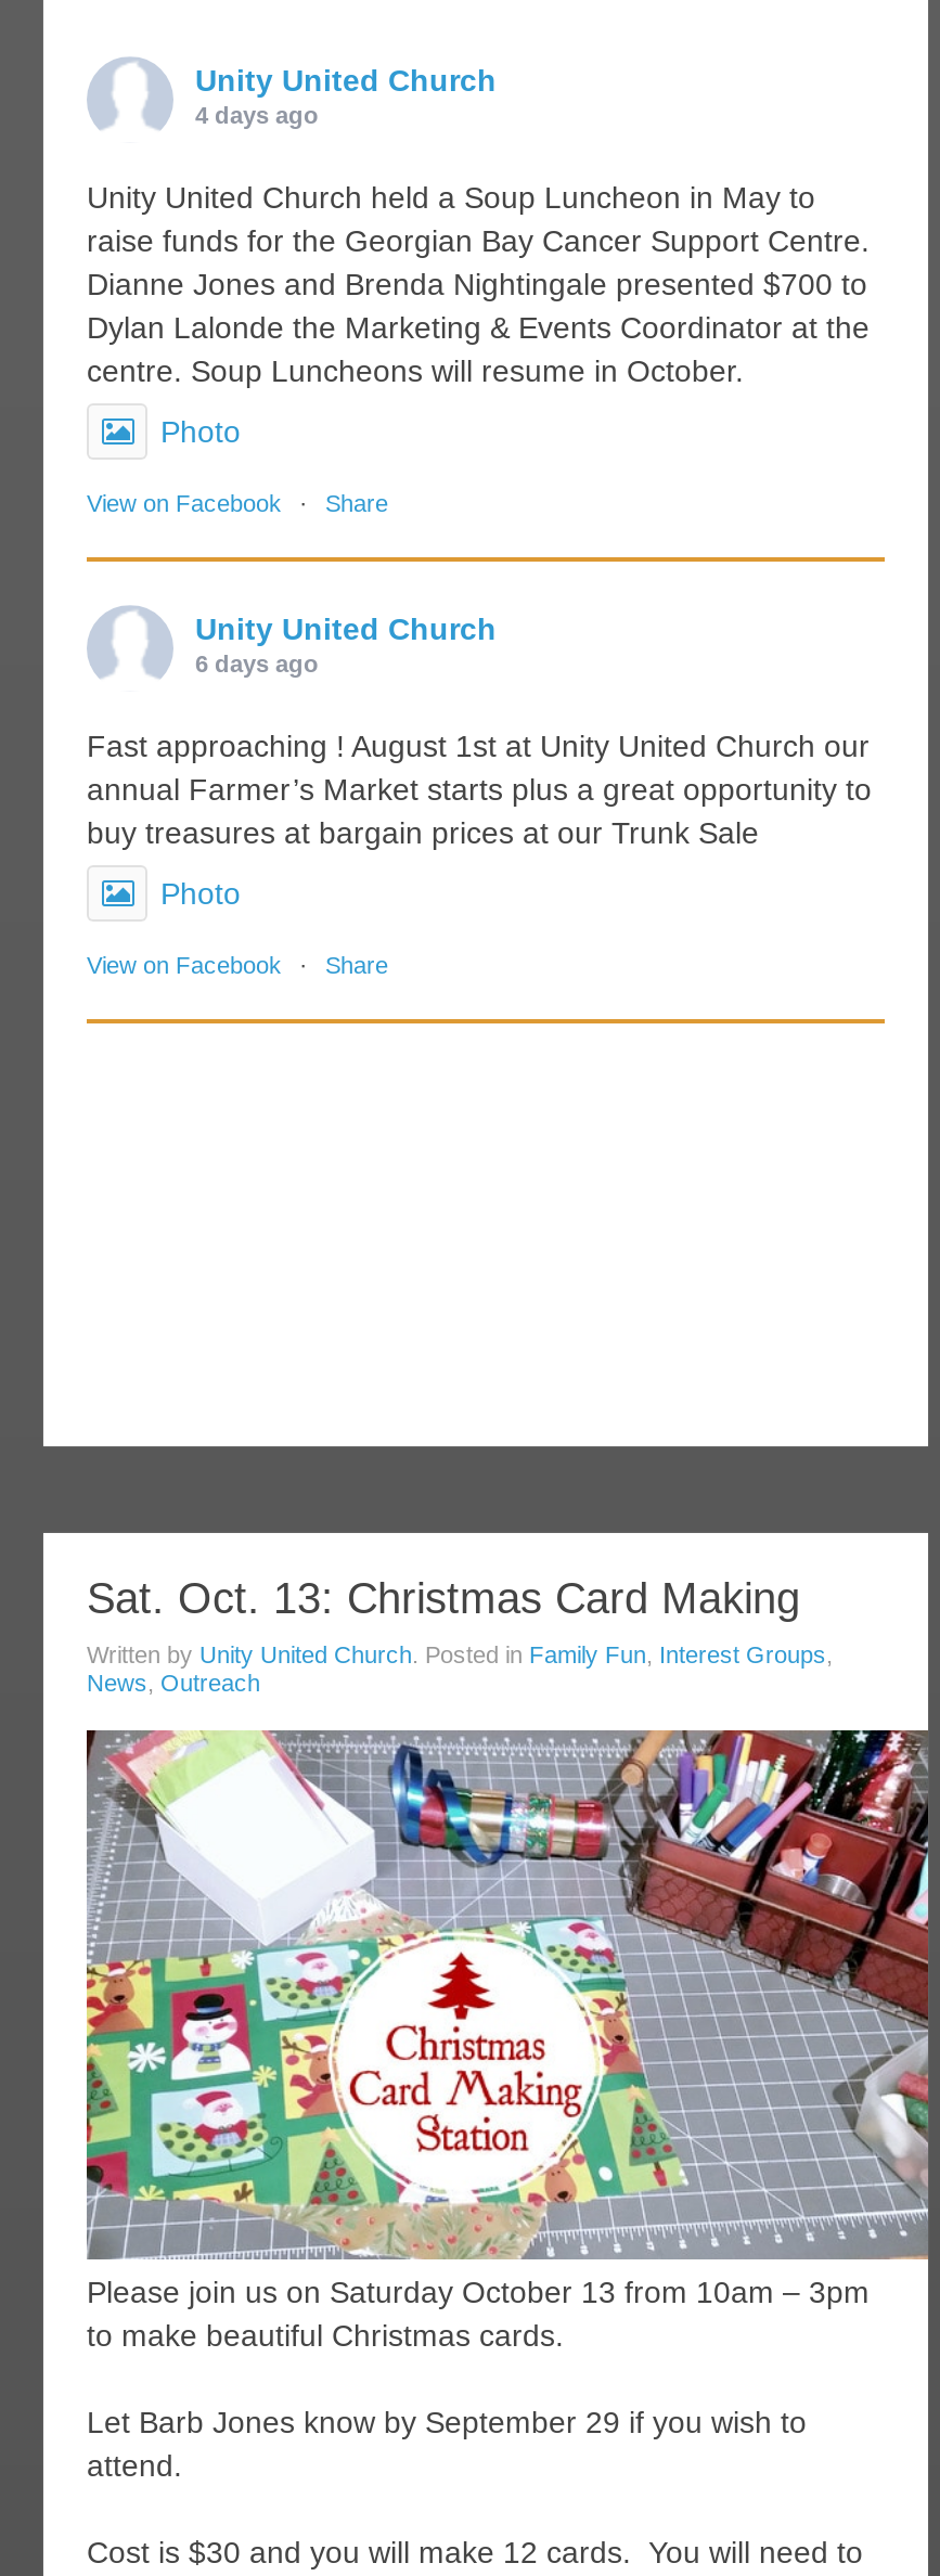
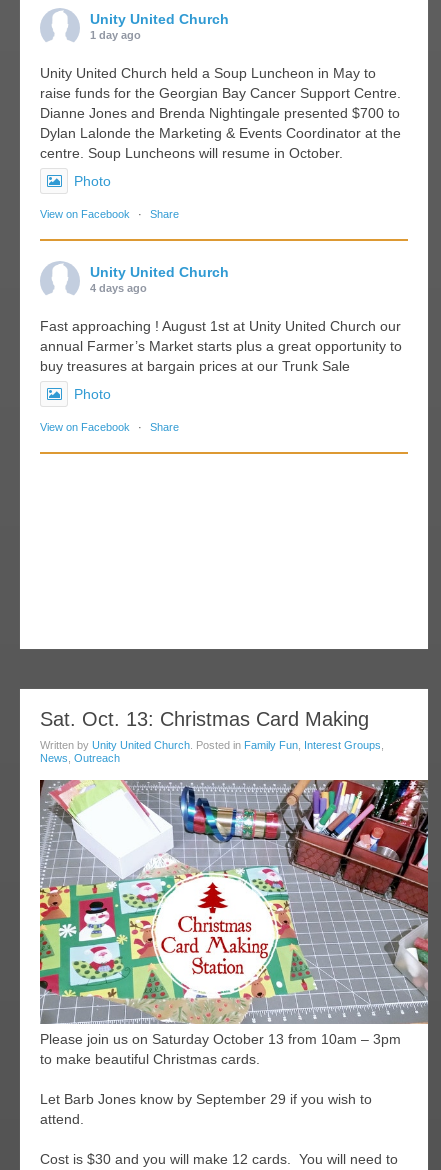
[195,102,319,128] 4 days ago -> [90,29,141,41] 1 day ago
[195,651,319,677] 6 days ago -> [90,282,147,294] 4 days ago

